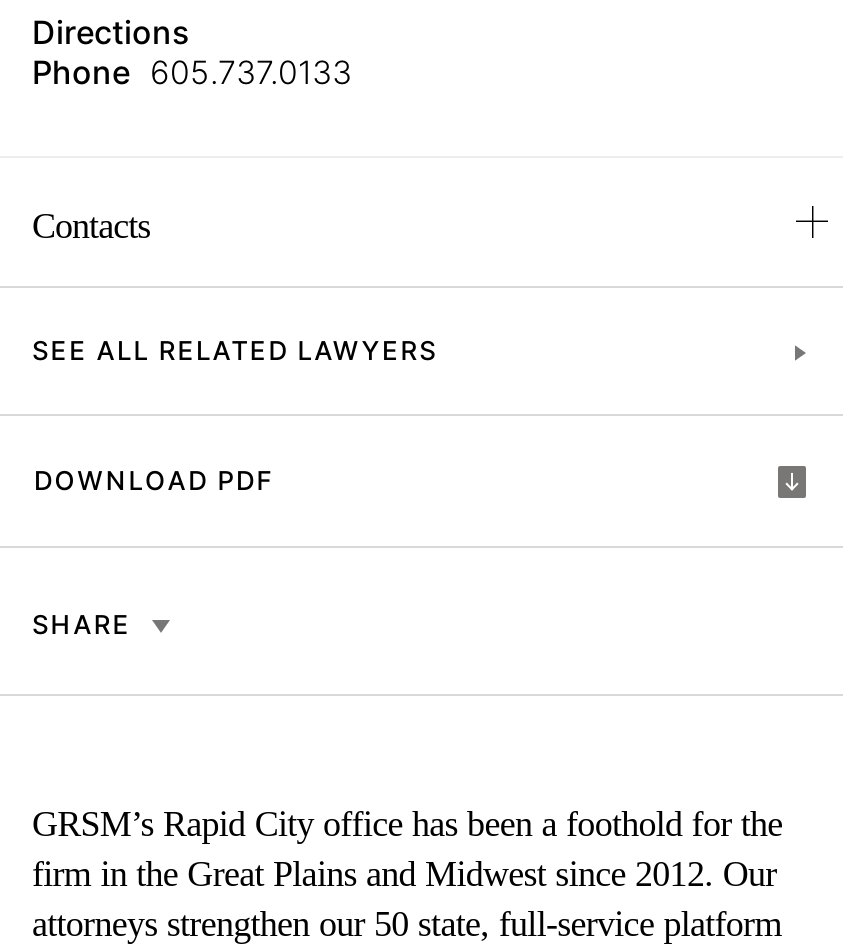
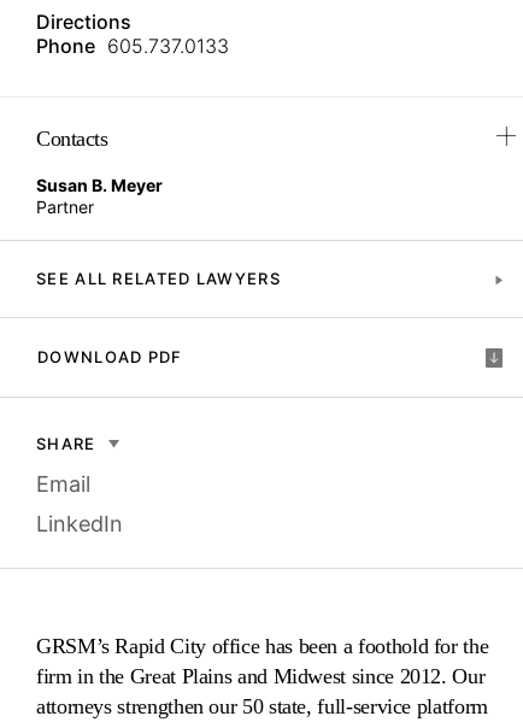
none -> [36,175,163,217] Susan B. Meyer | Partner
none -> [36,471,123,536] Email | LinkedIn

